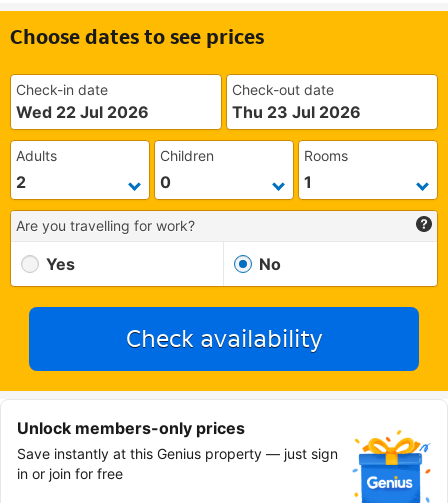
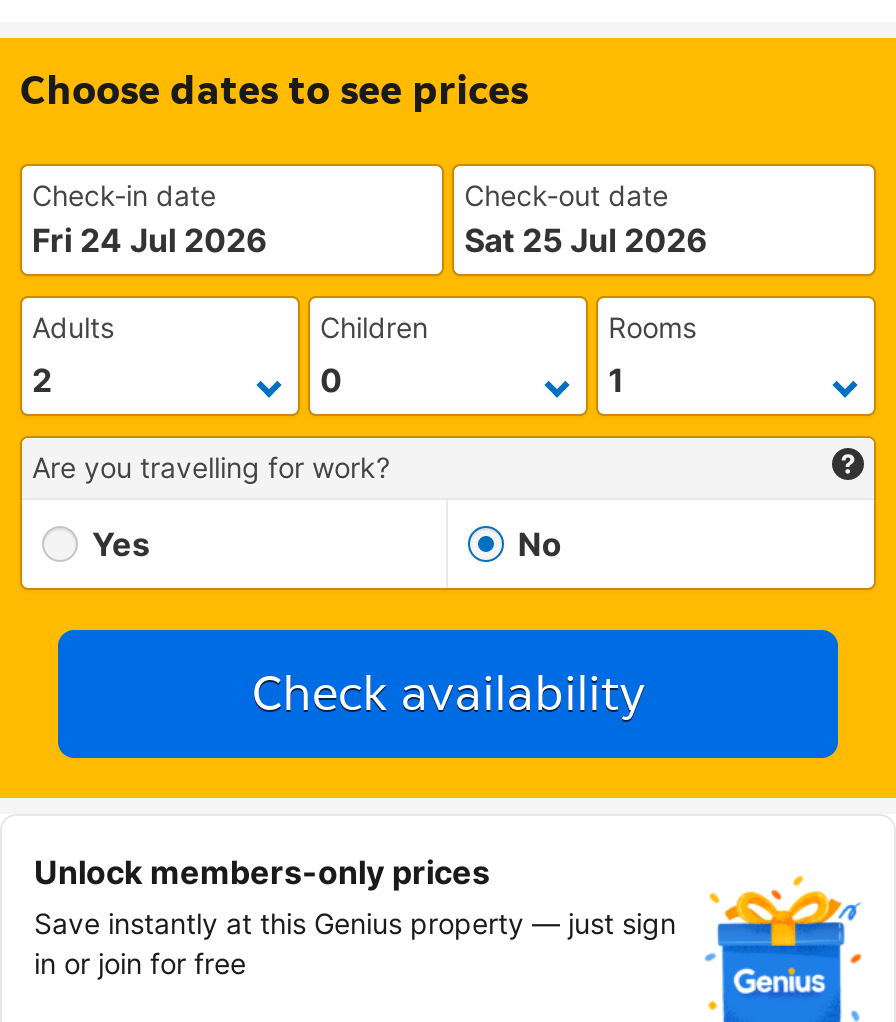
[16,102,149,122] Wed 22 Jul 2026 -> [32,220,268,260] Fri 24 Jul 2026
[232,102,361,122] Thu 23 Jul 2026 -> [464,220,708,260] Sat 25 Jul 2026

